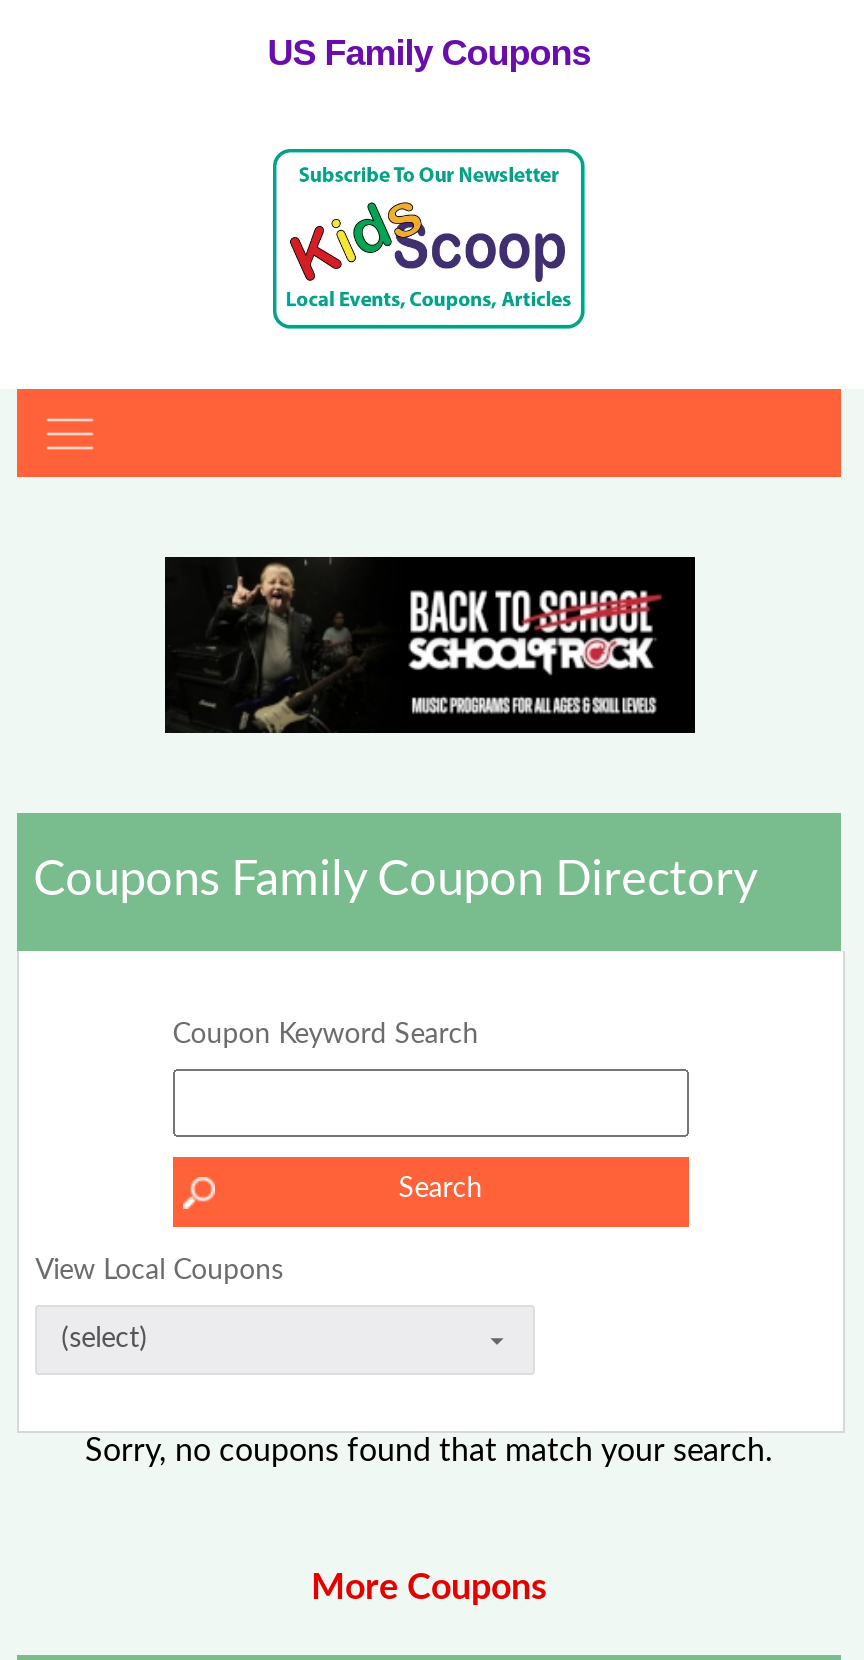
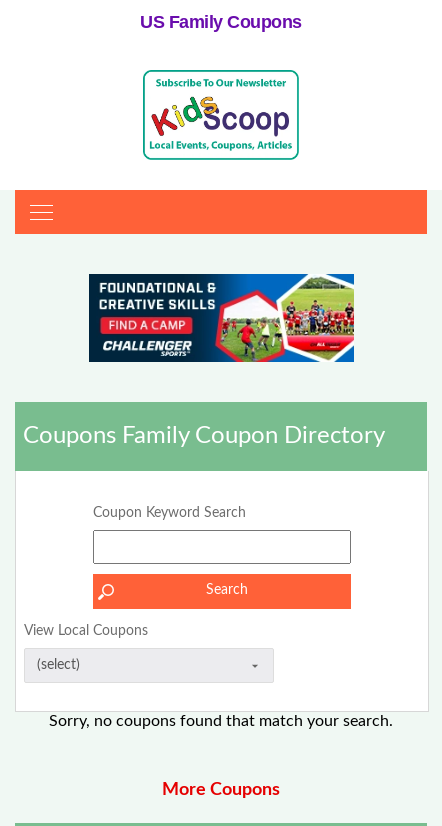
[165,555,697,735] [image] -> [89,273,355,363] [image]

